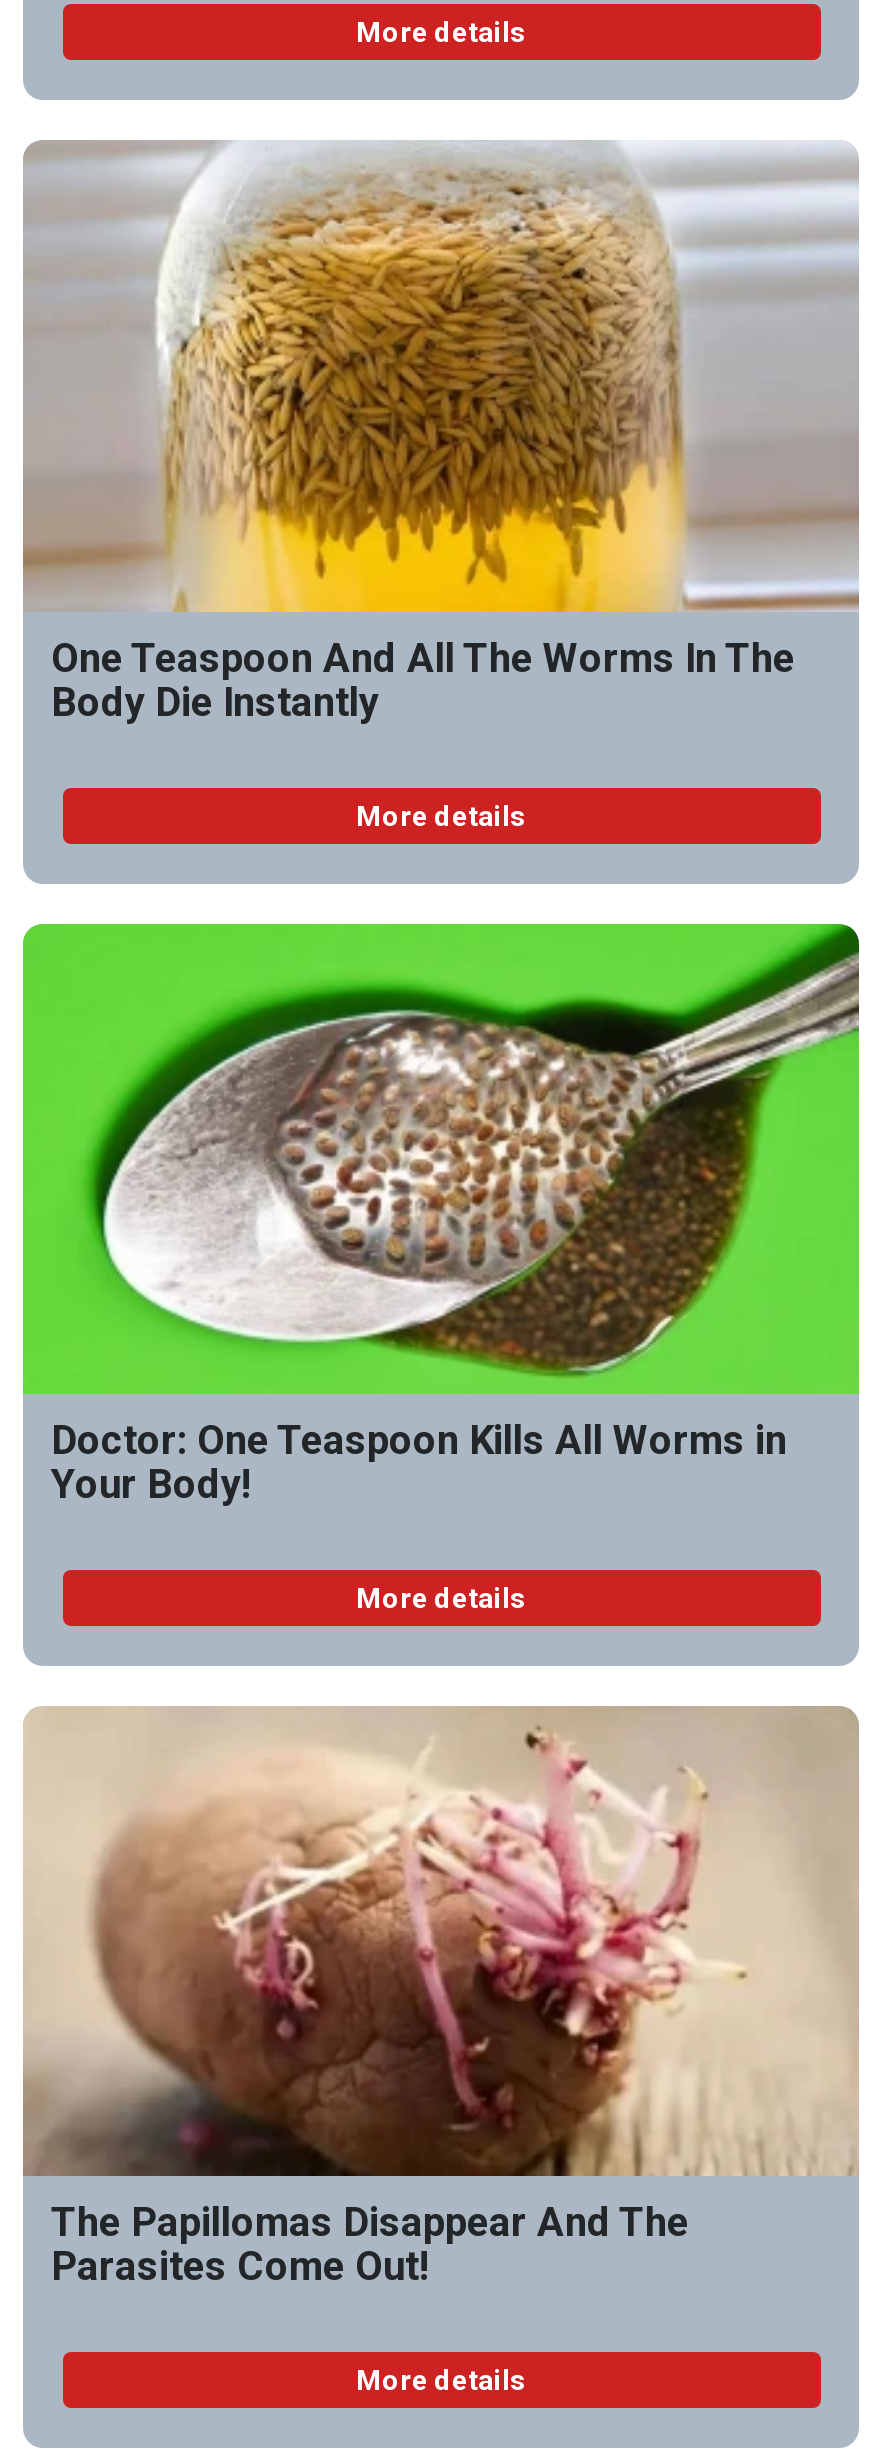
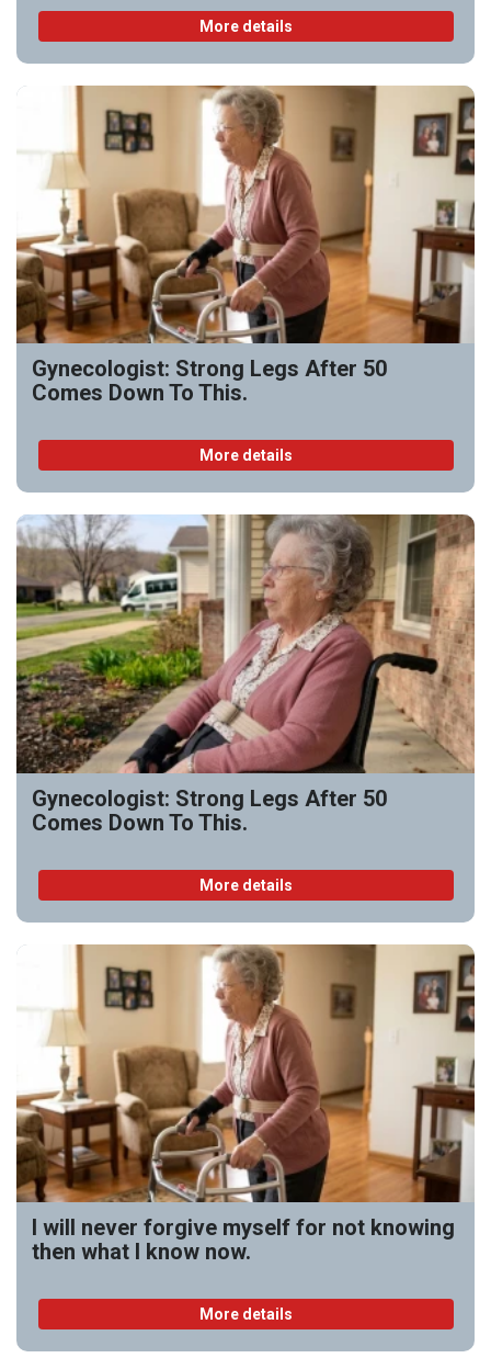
[21,140,859,725] [image] | One Teaspoon And All The Worms In The | Body Die Instantly -> [16,84,476,406] [image] | Gynecologist: Strong Legs After 50 | Comes Down To This.
[21,922,861,1507] [image] | Doctor: One Teaspoon Kills All Worms in | Your Body! -> [15,513,476,835] [image] | Gynecologist: Strong Legs After 50 | Comes Down To This.
[23,1706,857,2289] [image] | The Papillomas Disappear And The | Parasites Come Out! -> [16,944,475,1264] [image] | I will never forgive myself for not knowing | then what I know now.

